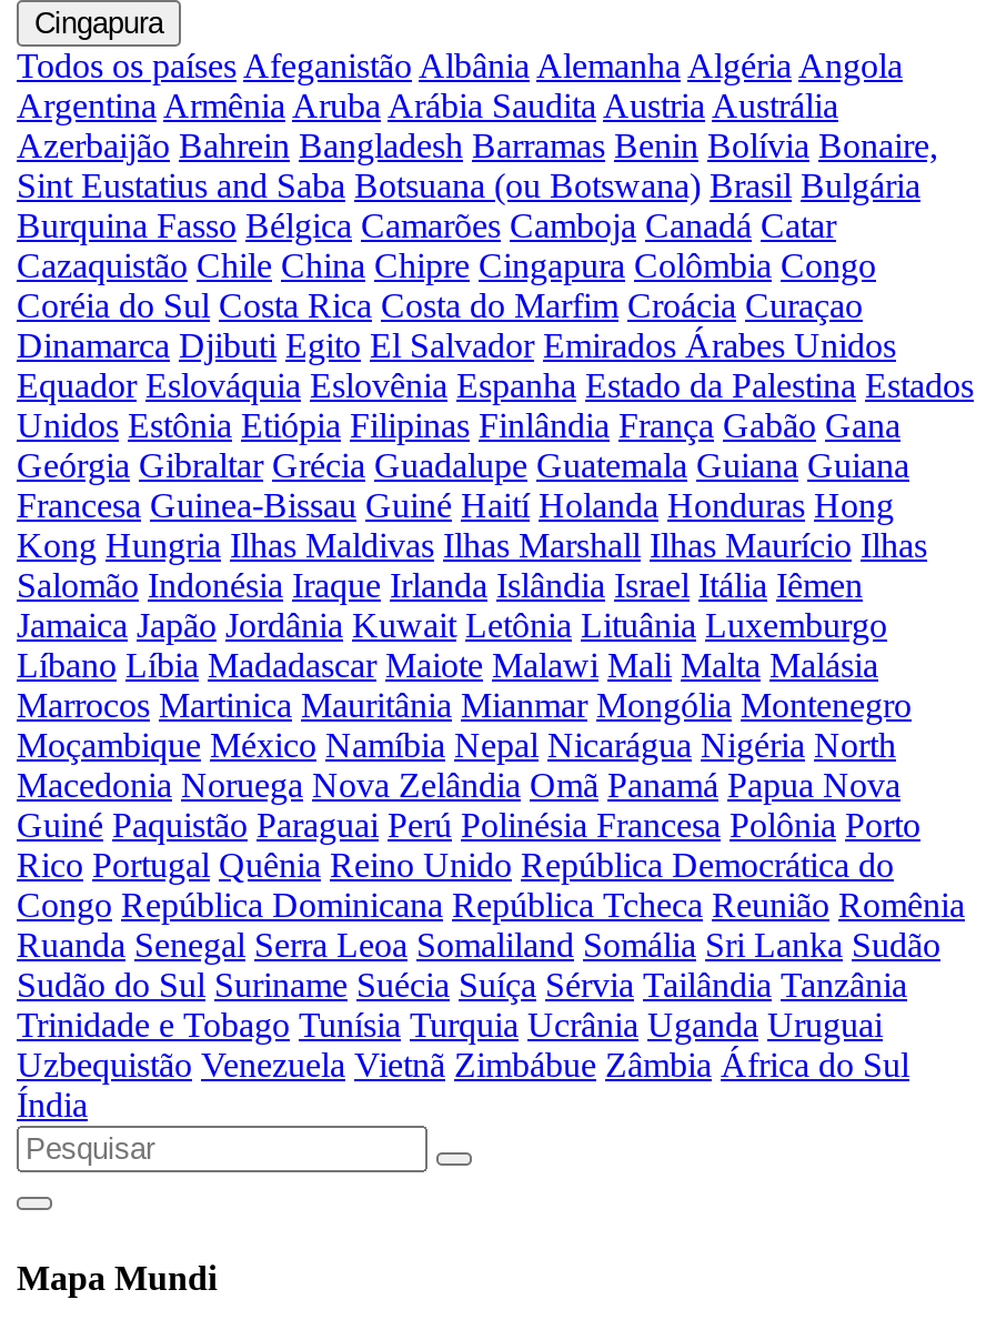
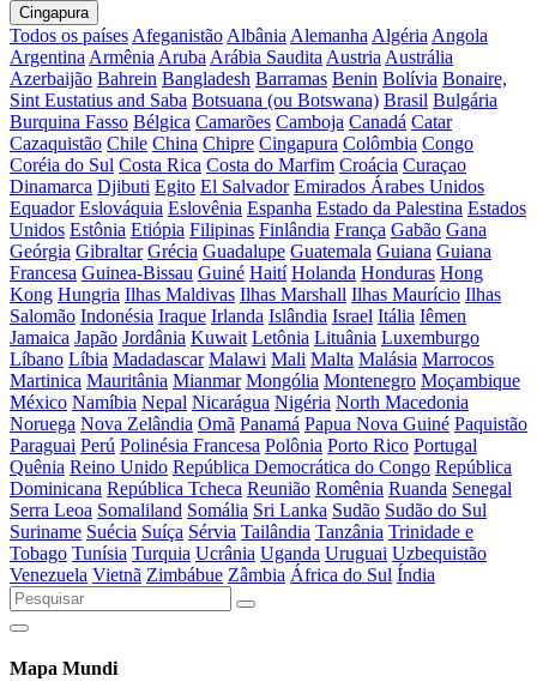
[17,645,965,1123] Líbano Líbia Madadascar Maiote Malawi Mali Malta Malásia | Marrocos Martinica Mauritânia Mianmar Mongólia Montenegro | Moçambique México Namíbia Nepal Nicarágua Nigéria North | Macedonia Noruega Nova Zelândia Omã Panamá Papua Nova | Guiné Paquistão Paraguai Perú Polinésia Francesa Polônia Porto | Rico Portugal Quênia Reino Unido República Democrática do | Congo República Dominicana República Tcheca Reunião Romênia | Ruanda Senegal Serra Leoa Somaliland Somália Sri Lanka Sudão | Sudão do Sul Suriname Suécia Suíça Sérvia Tailândia Tanzânia | Trinidade e Tobago Tunísia Turquia Ucrânia Uganda Uruguai | Uzbequistão Venezuela Vietnã Zimbábue Zâmbia África do Sul | Índia -> [10,348,527,584] Líbano Líbia Madadascar Malawi Mali Malta Malásia Marrocos | Martinica Mauritânia Mianmar Mongólia Montenegro Moçambique | México Namíbia Nepal Nicarágua Nigéria North Macedonia | Noruega Nova Zelândia Omã Panamá Papua Nova Guiné Paquistão | Paraguai Perú Polinésia Francesa Polônia Porto Rico Portugal | Quênia Reino Unido República Democrática do Congo República | Dominicana República Tcheca Reunião Romênia Ruanda Senegal | Serra Leoa Somaliland Somália Sri Lanka Sudão Sudão do Sul | Suriname Suécia Suíça Sérvia Tailândia Tanzânia Trinidade e | Tobago Tunísia Turquia Ucrânia Uganda Uruguai Uzbequistão | Venezuela Vietnã Zimbábue Zâmbia África do Sul Índia

